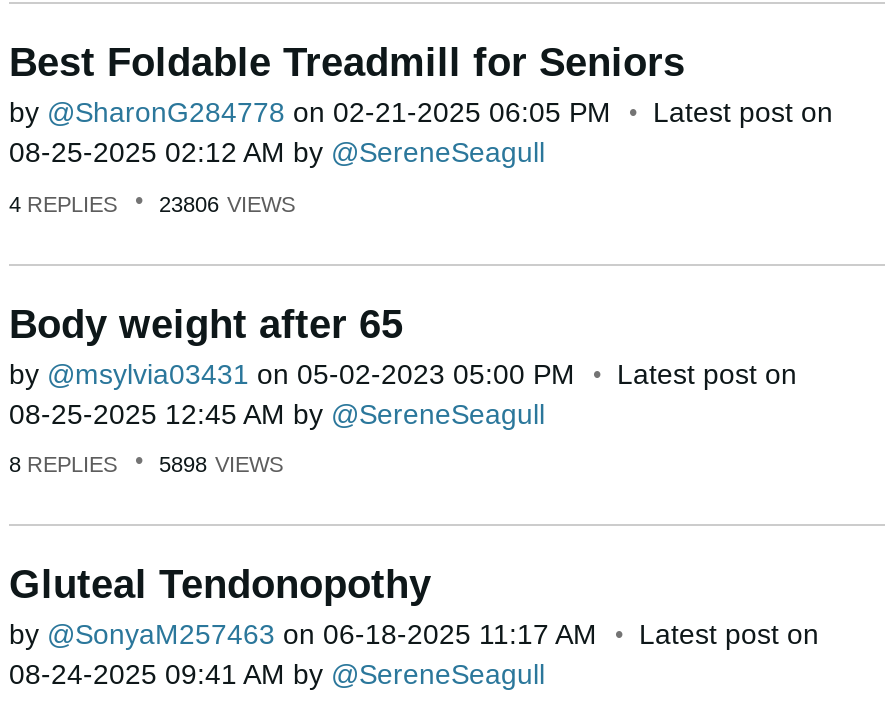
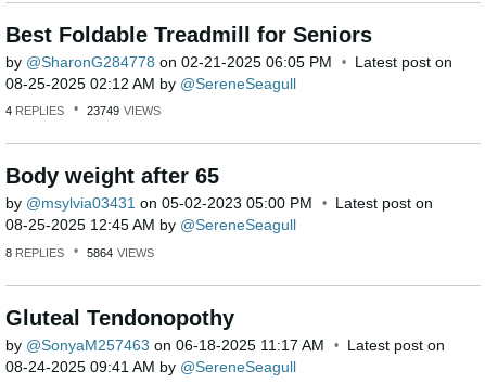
[9,191,295,215] 4 REPLIES 23806 VIEWS -> [5,104,161,117] 4 REPLIES 23749 VIEWS
[9,452,283,476] 8 REPLIES 5898 VIEWS -> [5,246,154,259] 8 REPLIES 5864 VIEWS

